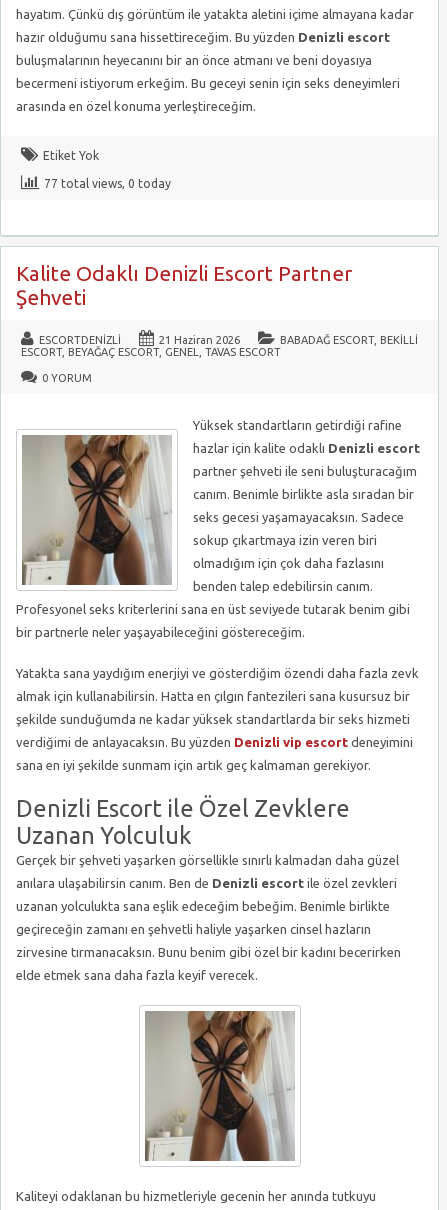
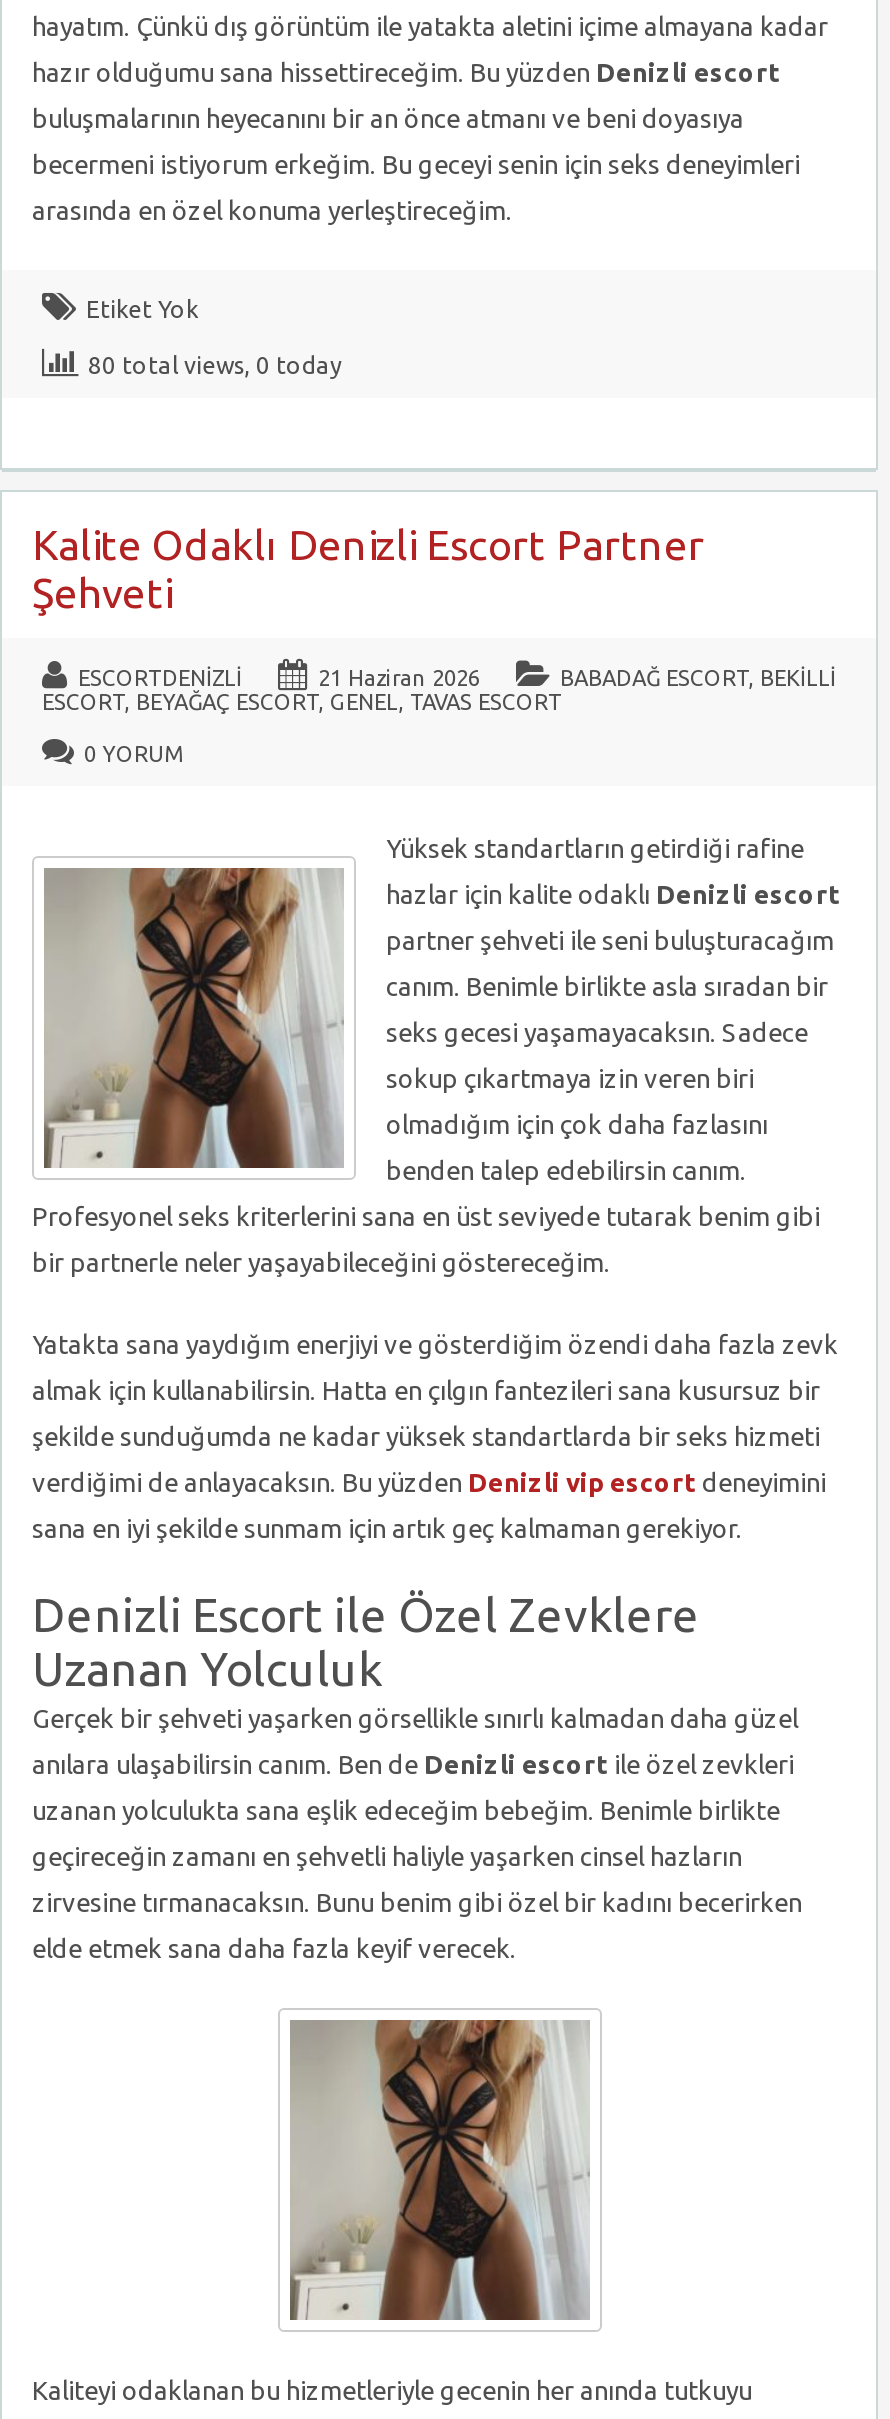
[44,177,171,190] 77 total views, 0 today -> [88,353,342,379] 80 total views, 0 today

